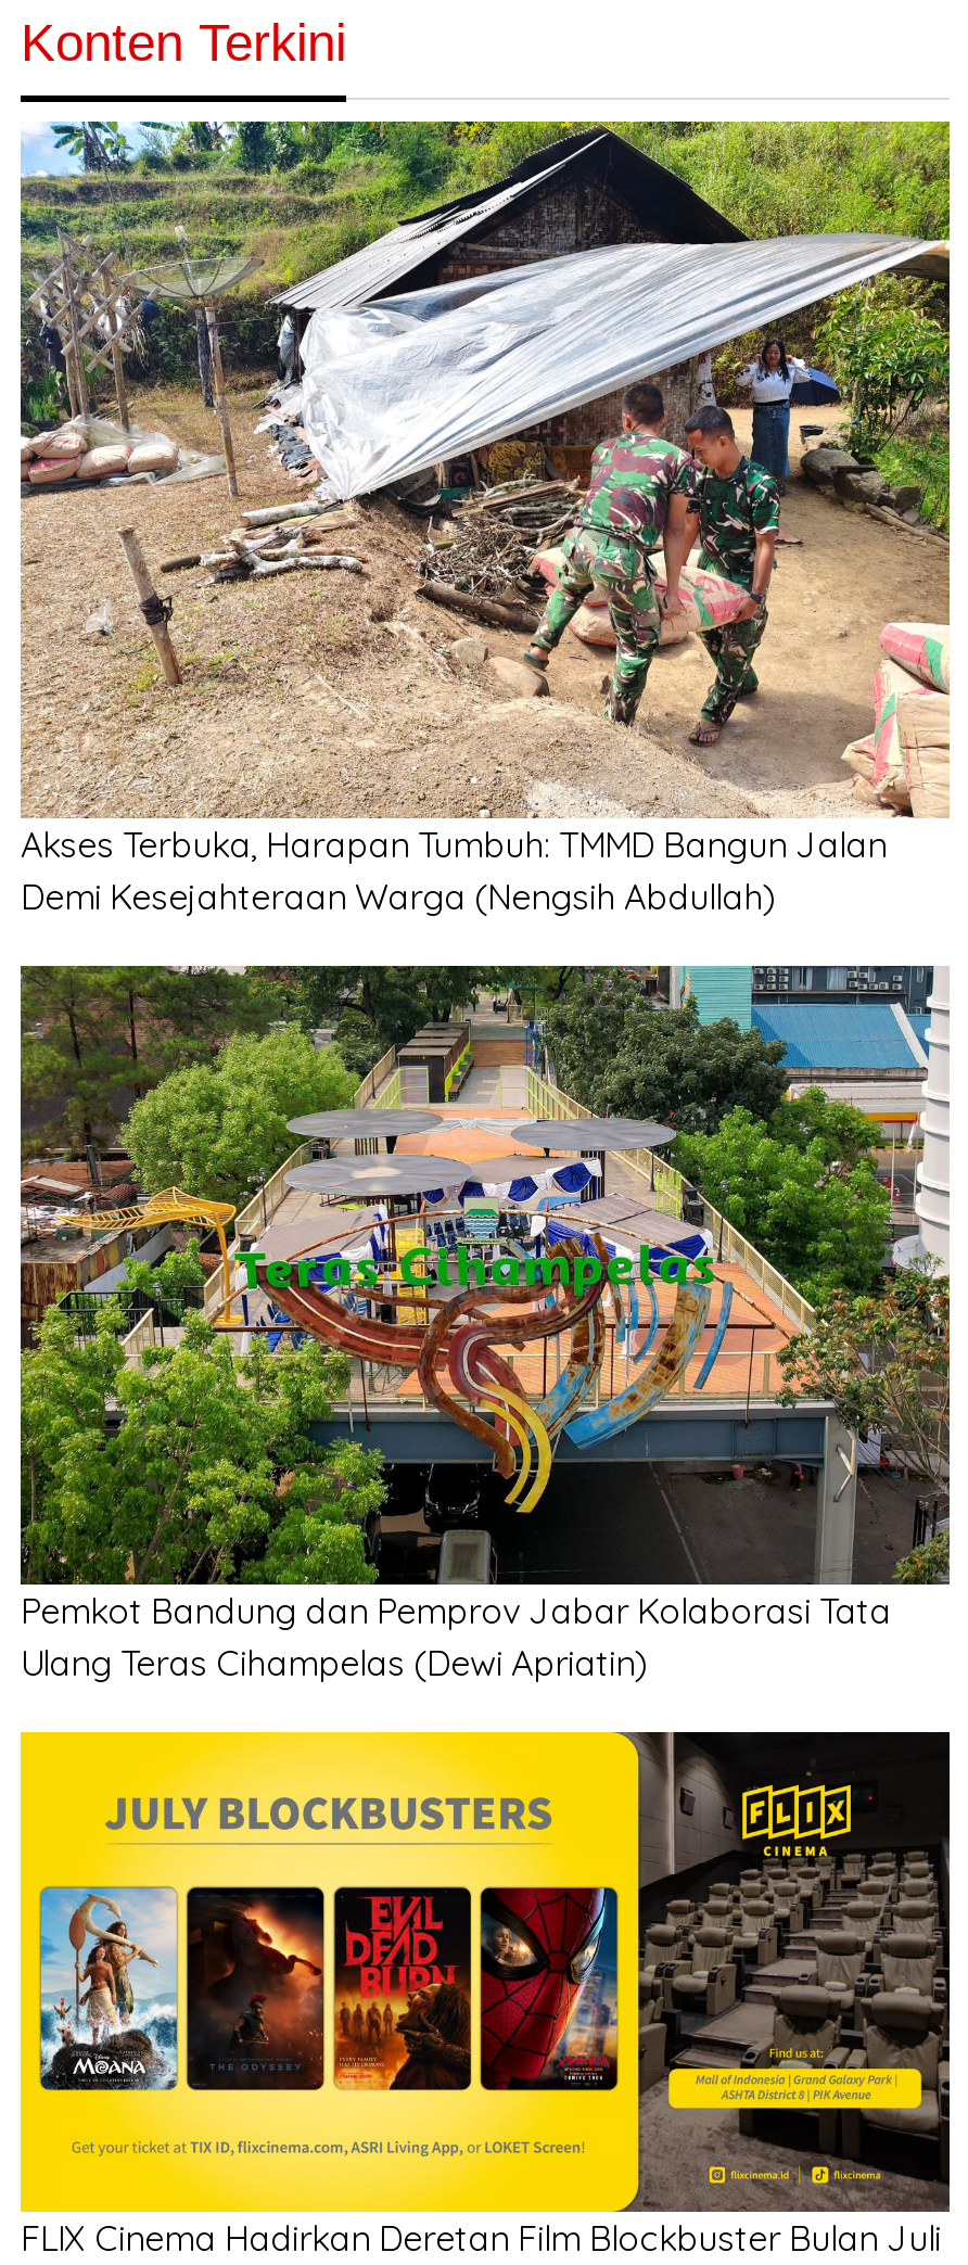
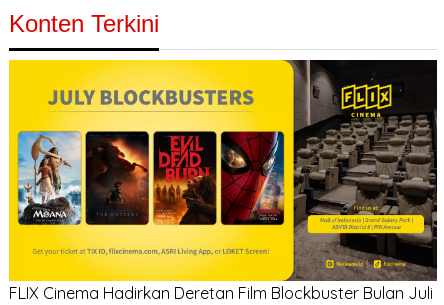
[18,119,952,918] [image] | Akses Terbuka, Harapan Tumbuh: TMMD Bangun Jalan | Demi Kesejahteraan Warga (Nengsih Abdullah) -> none
[18,964,952,1685] [image] | Pemkot Bandung dan Pemprov Jabar Kolaborasi Tata | Ulang Teras Cihampelas (Dewi Apriatin) -> none

